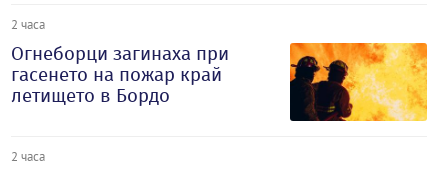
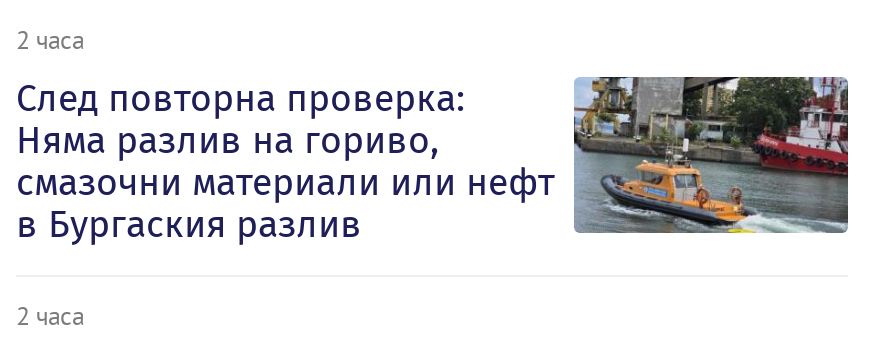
[11,42,229,107] Огнеборци загинаха при | гасенето на пожар край | летището в Бордо -> [16,75,554,247] След повторна проверка: | Няма разлив на гориво, | смазочни материали или нефт | в Бургаския разлив
[289,42,428,122] [image] -> [572,75,850,235] [image]

